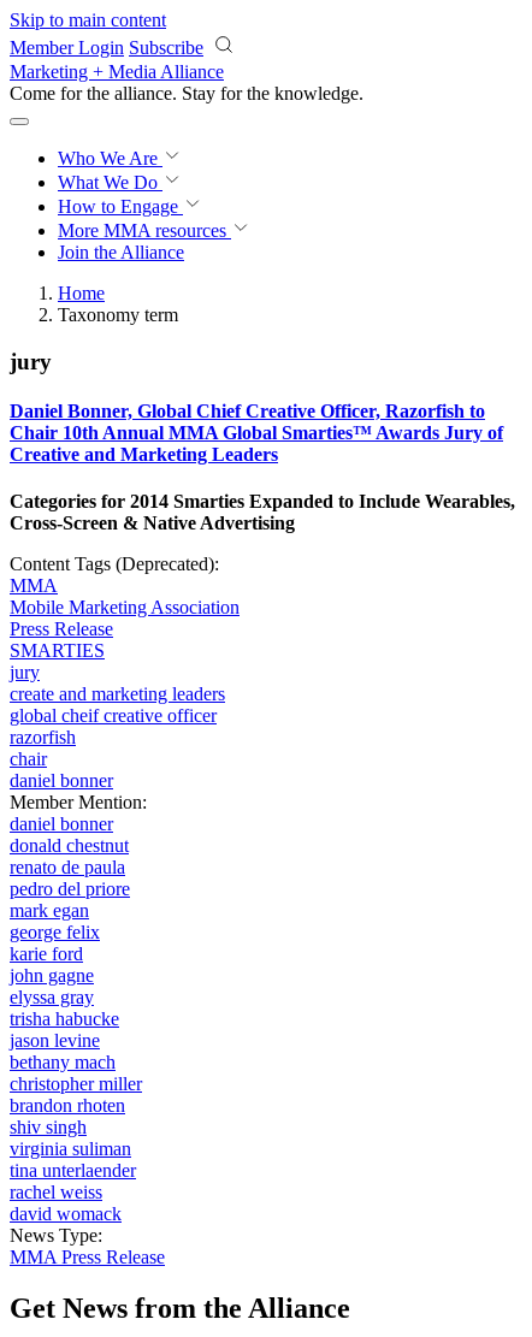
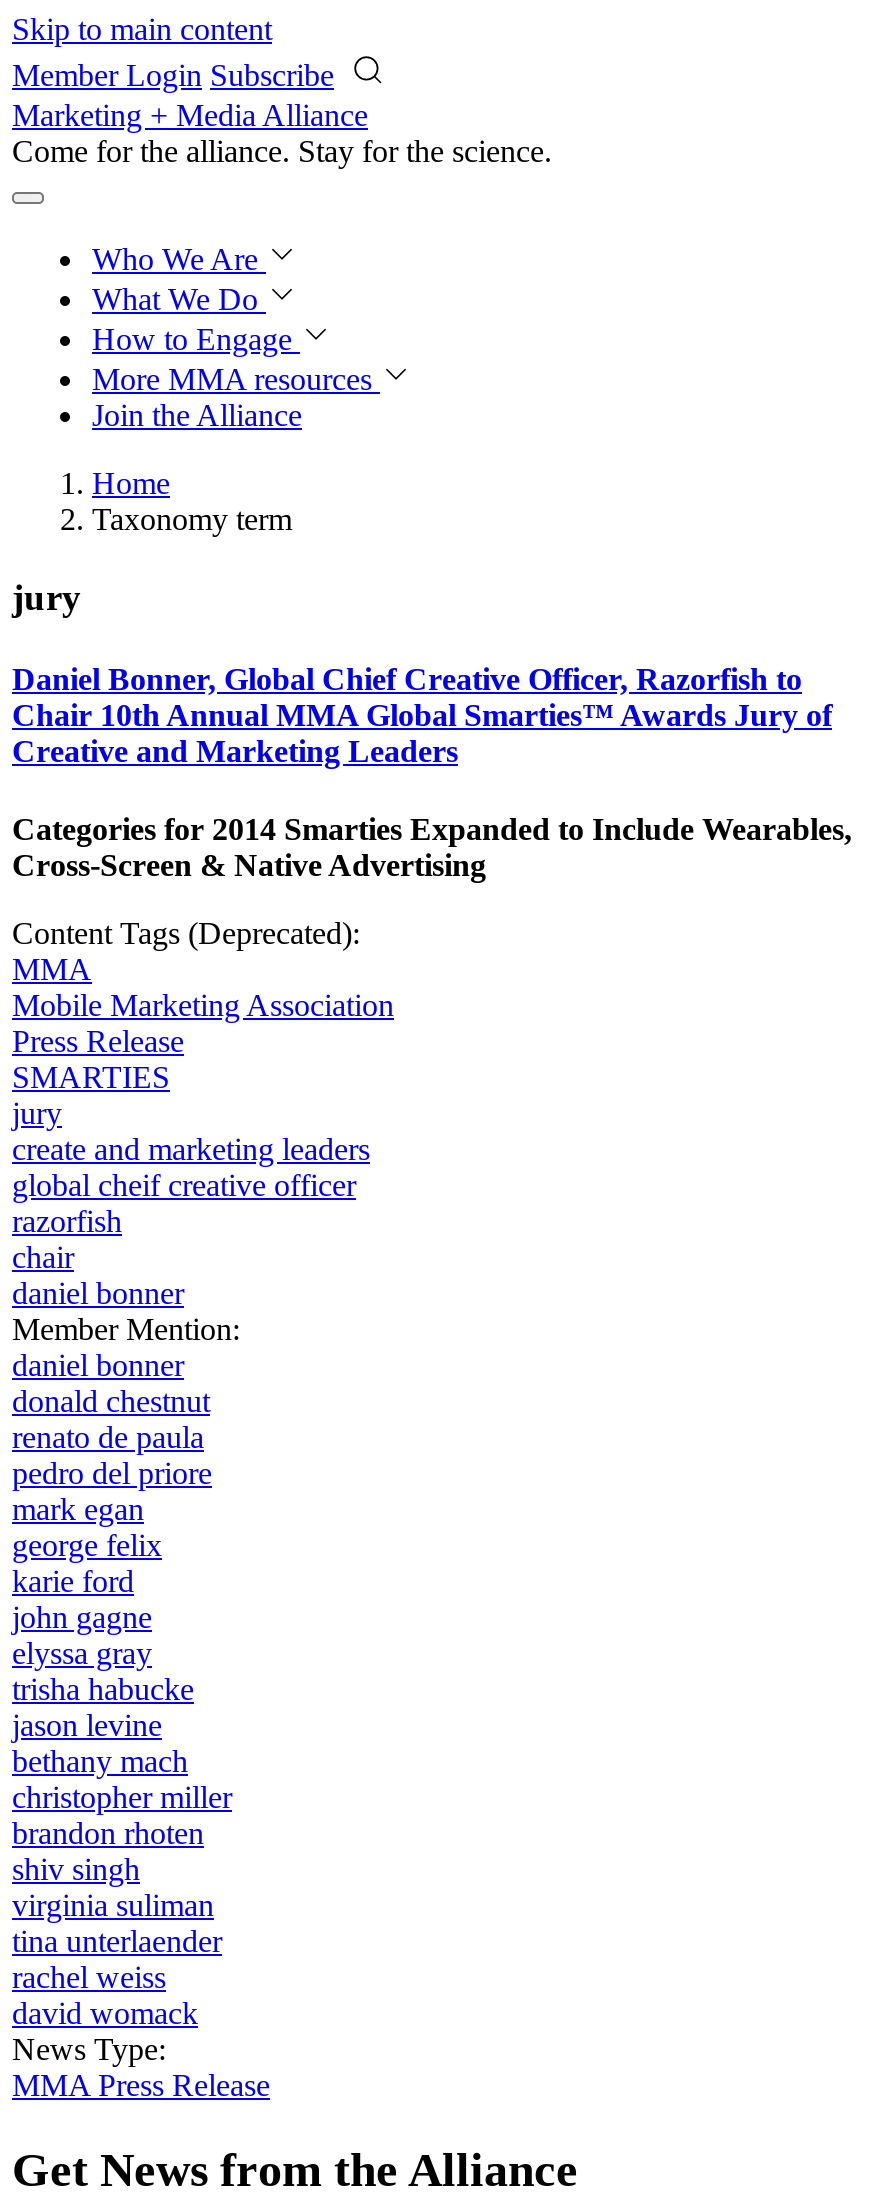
[10,83,363,103] Come for the alliance. Stay for the knowledge. -> [12,134,588,168] Come for the alliance. Stay for the revolution.

